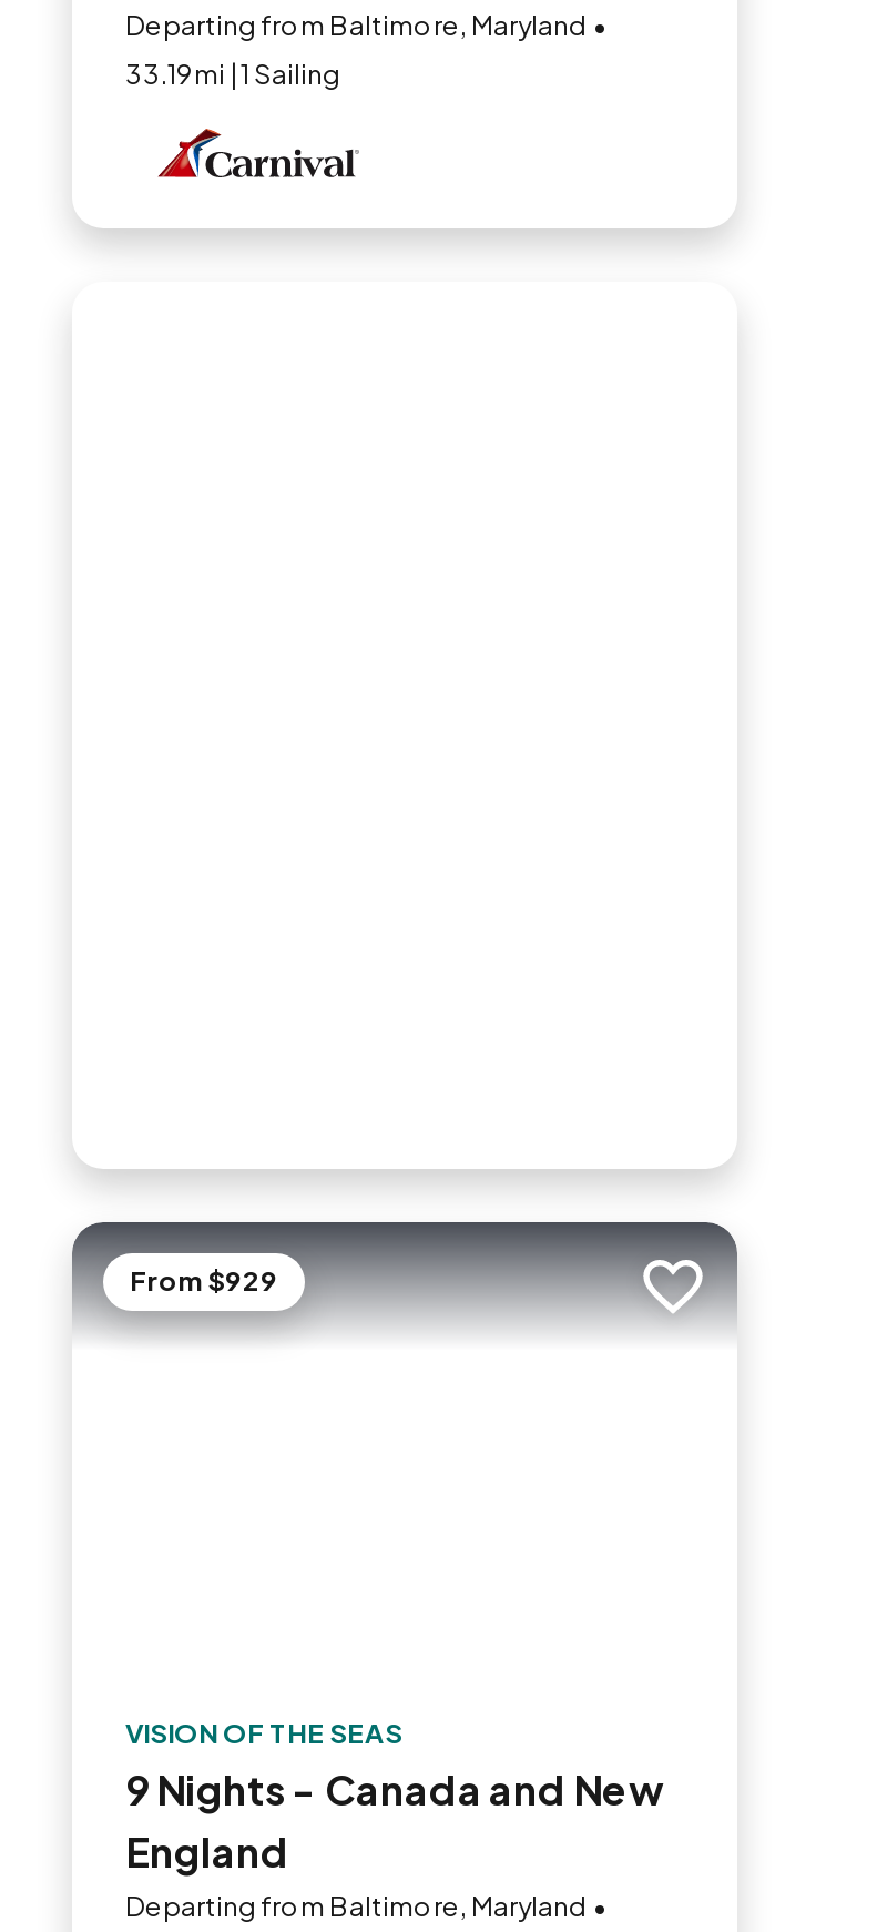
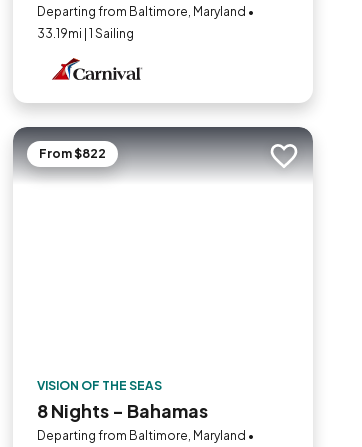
[130,1264,278,1298] From $929 -> [39,146,106,161] From $822
[125,1763,664,1877] 9 Nights - Canada and New | England -> [37,399,208,422] 8 Nights - Bahamas

